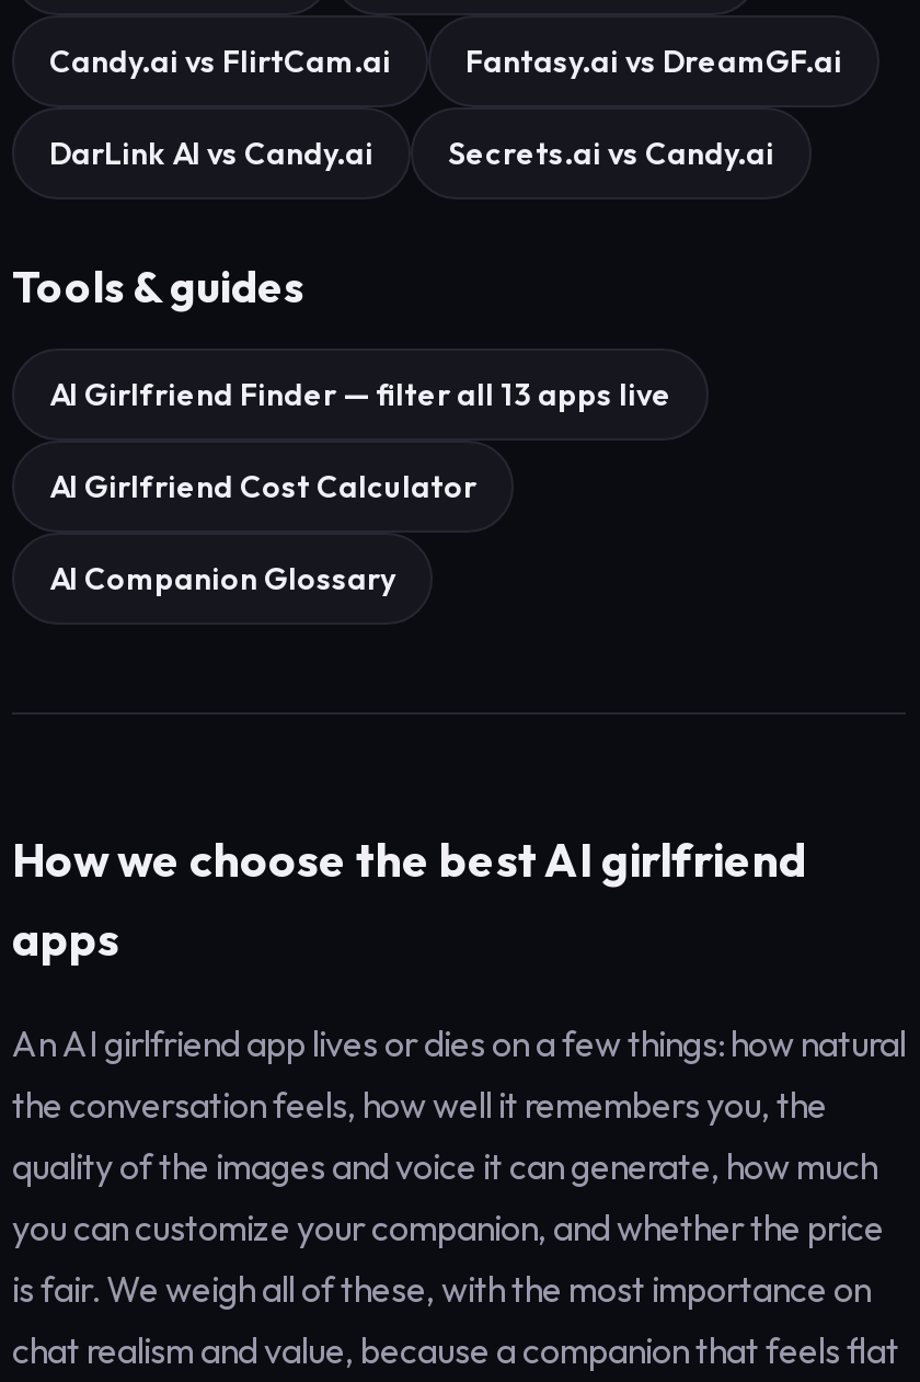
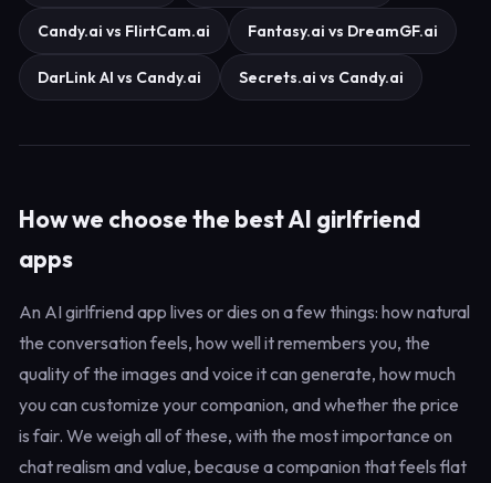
[12,259,671,598] Tools & guides | AI Girlfriend Finder — filter all 13 apps live | AI Girlfriend Cost Calculator | AI Companion Glossary -> none

